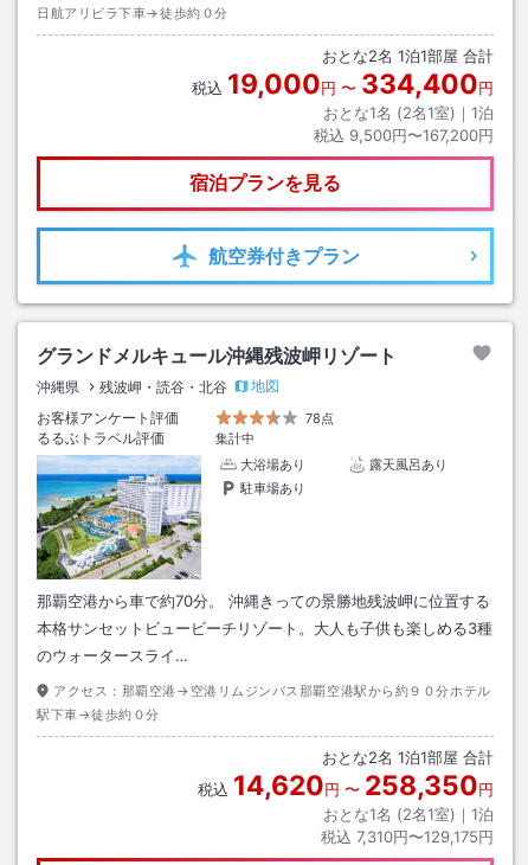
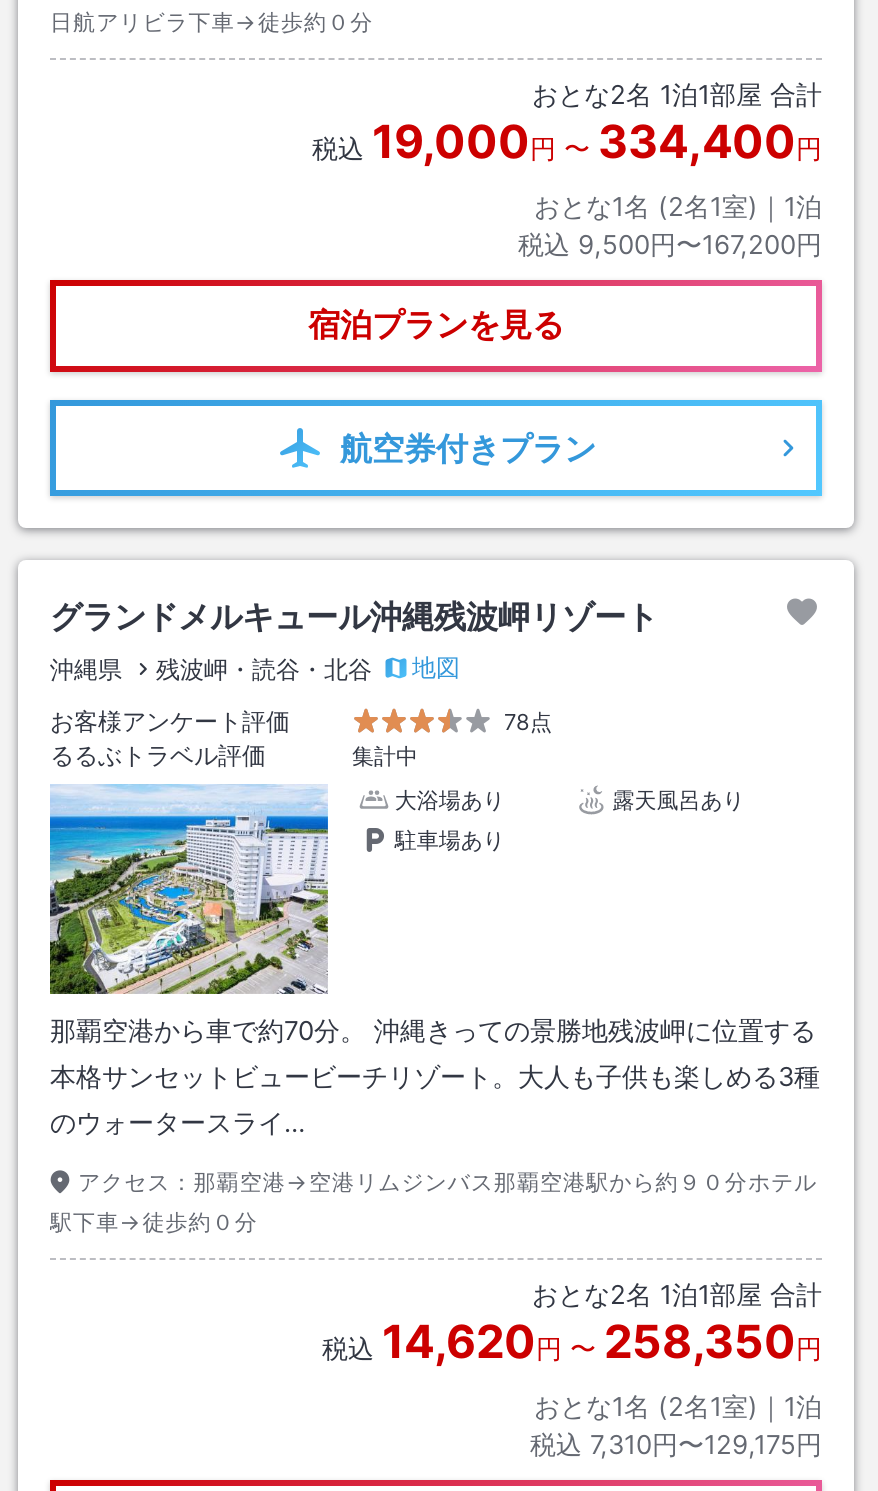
[322,46,494,65] おとな2名1泊1部屋 合計 -> [532,77,822,109] おとな2名 1泊1部屋 合計
[322,748,494,767] おとな2名1泊1部屋 合計 -> [532,1279,822,1311] おとな2名 1泊1部屋 合計

